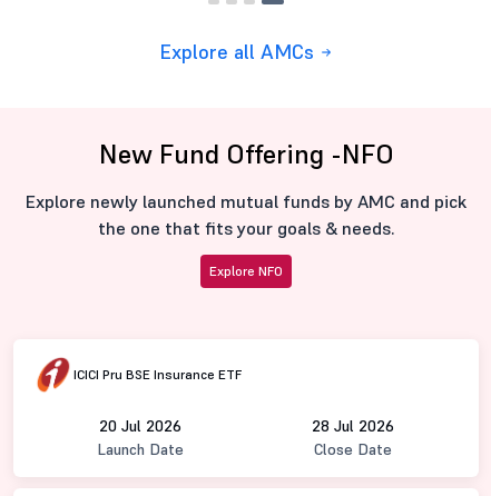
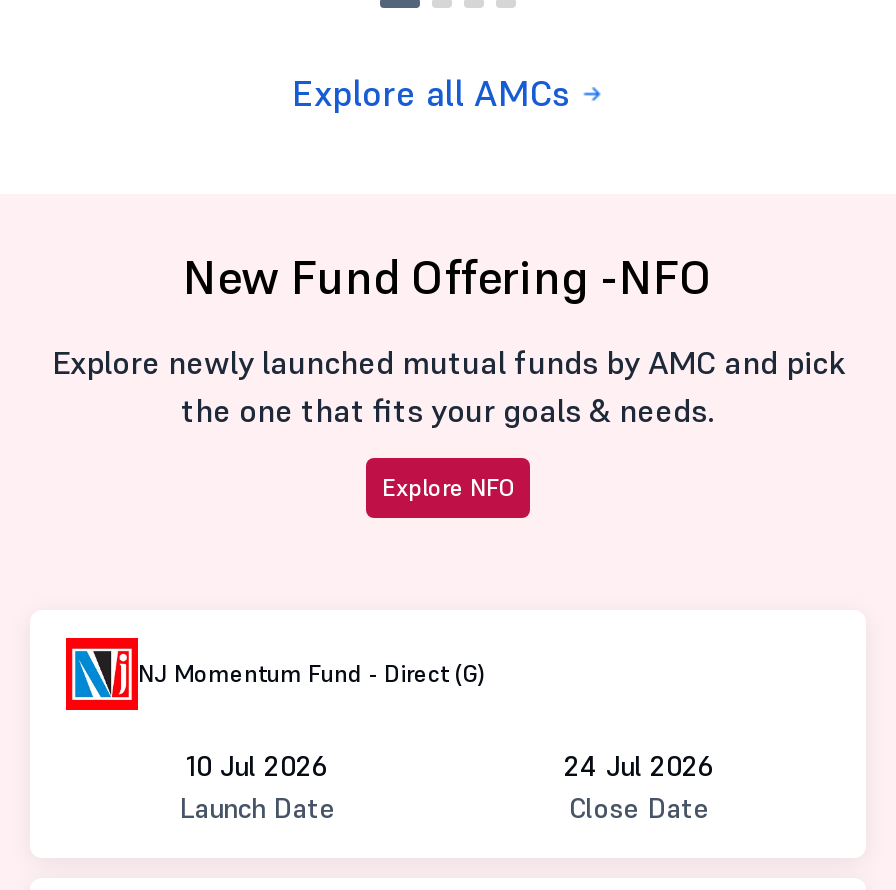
[33,355,242,395] [image] | ICICI Pru BSE Insurance ETF -> [64,636,486,712] [image] | NJ Momentum Fund - Direct (G)
[99,416,181,436] 20 Jul 2026 -> [186,747,328,783] 10 Jul 2026
[311,416,394,436] 28 Jul 2026 -> [564,747,714,783] 24 Jul 2026

